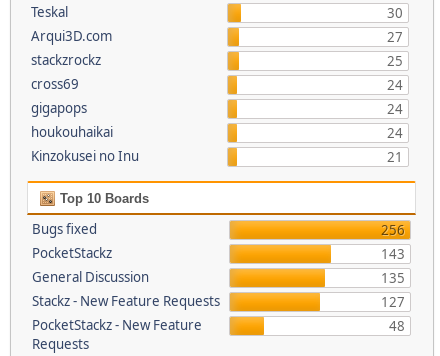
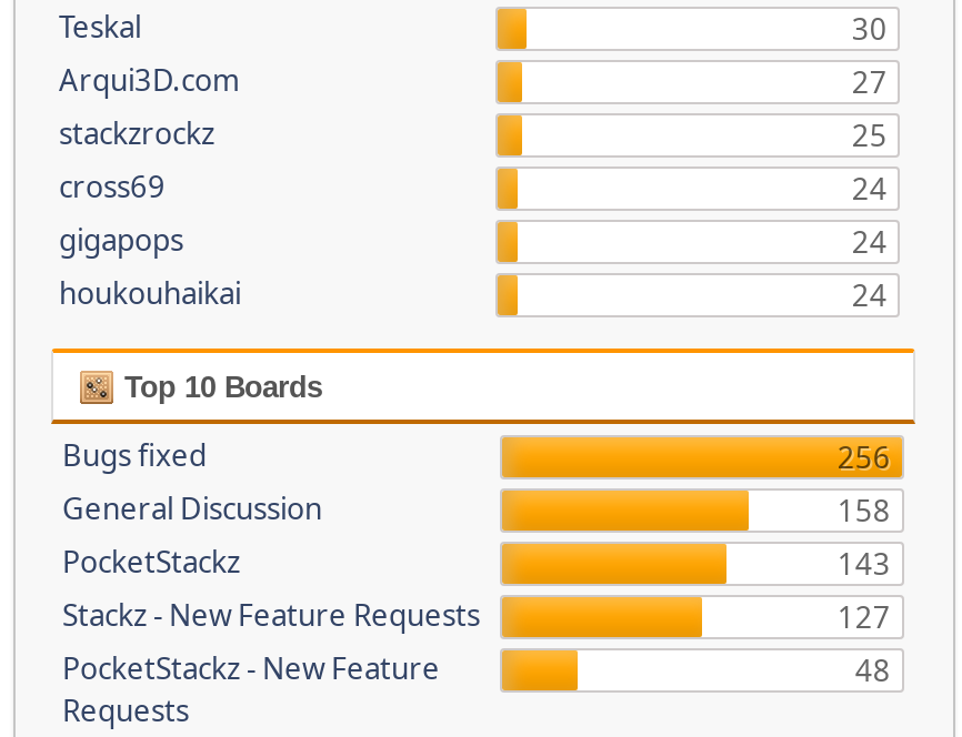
[30,147,403,166] Kinzokusei no Inu | 21 -> none
none -> [837,491,890,531] 158
moved [32,268,149,286] -> [62,488,322,528]: General Discussion
[381,269,405,287] 135 -> none

